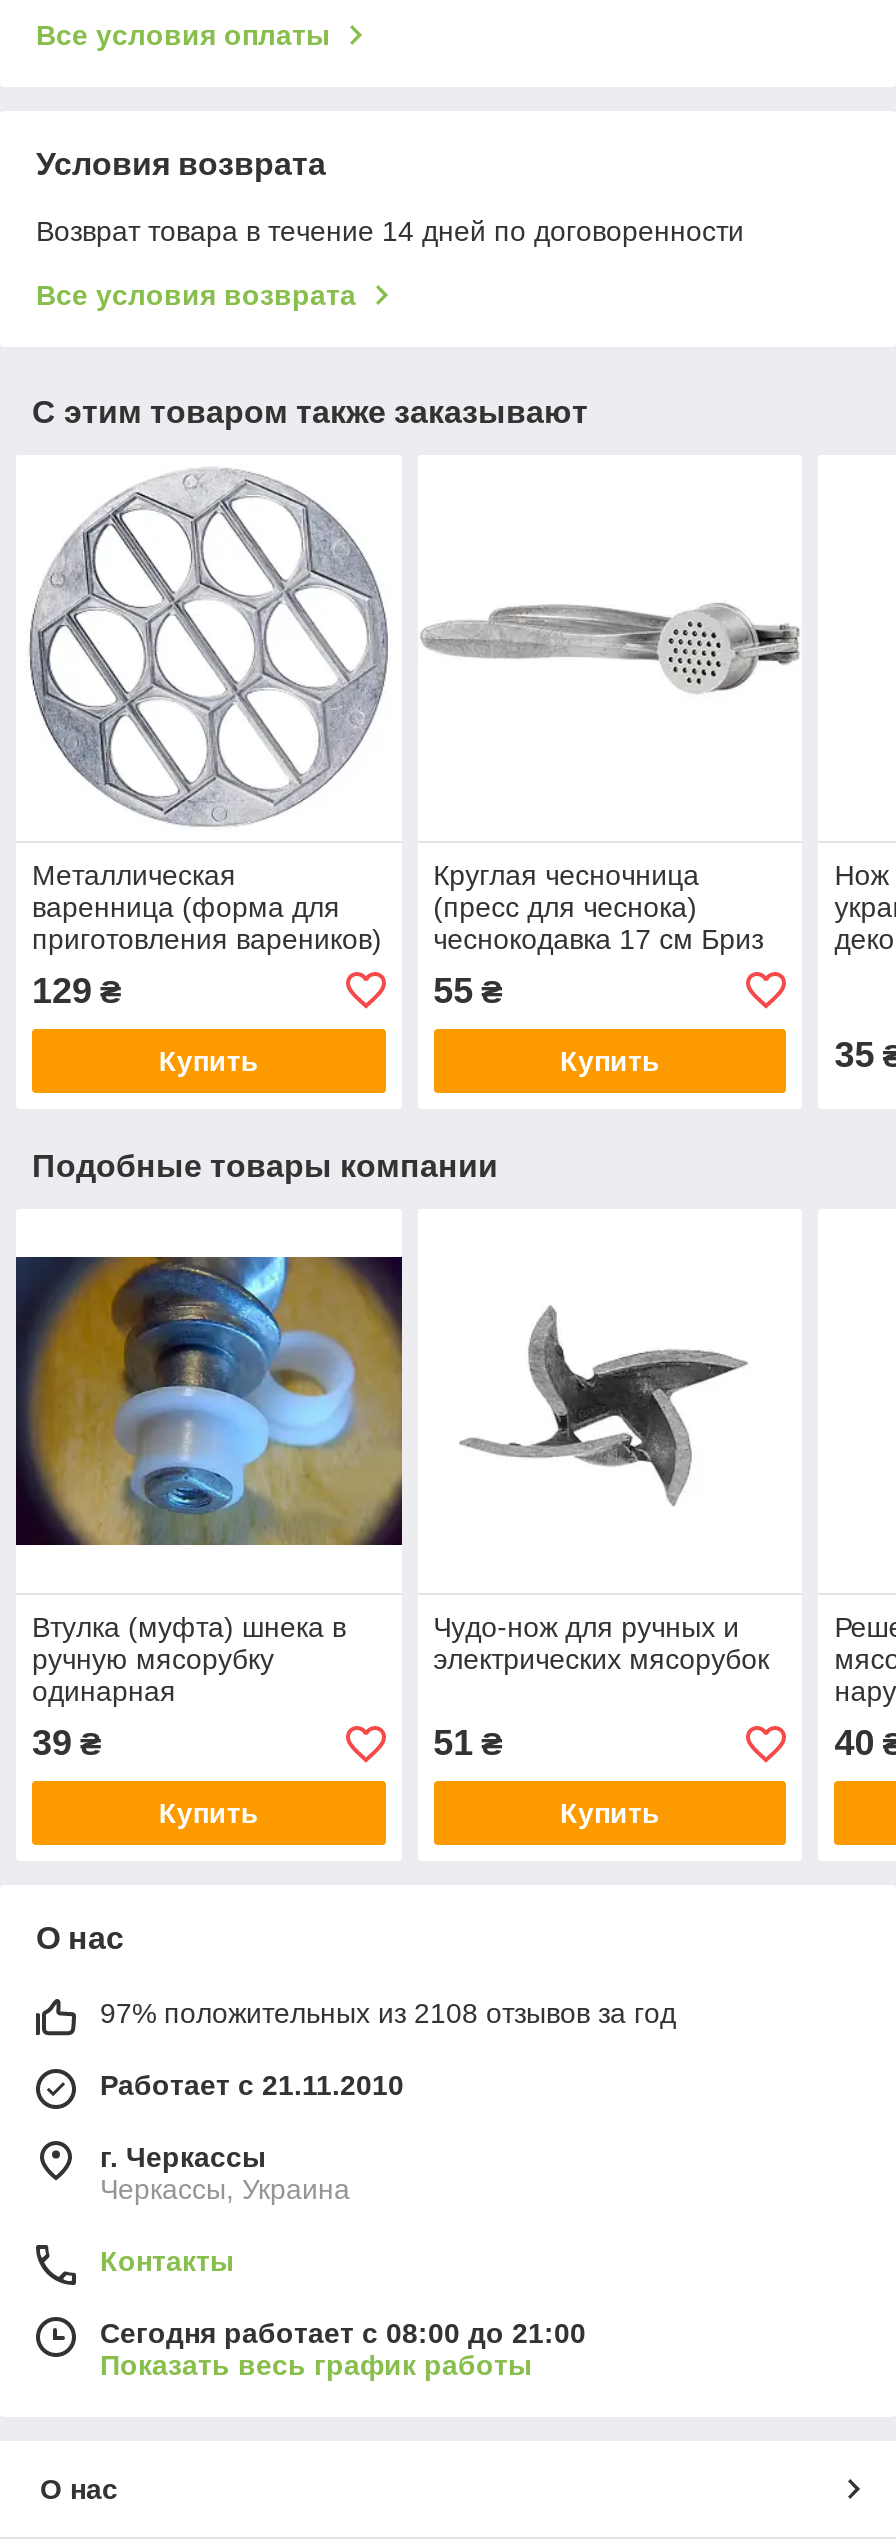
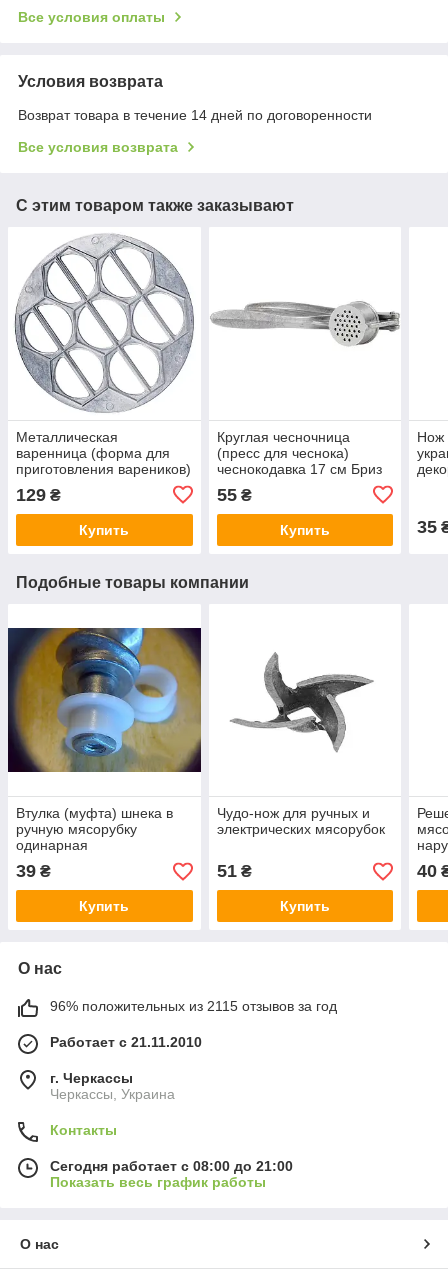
[100,1998,676,2030] 97% положительных из 2108 отзывов за год -> [50,998,337,1014] 96% положительных из 2115 отзывов за год

